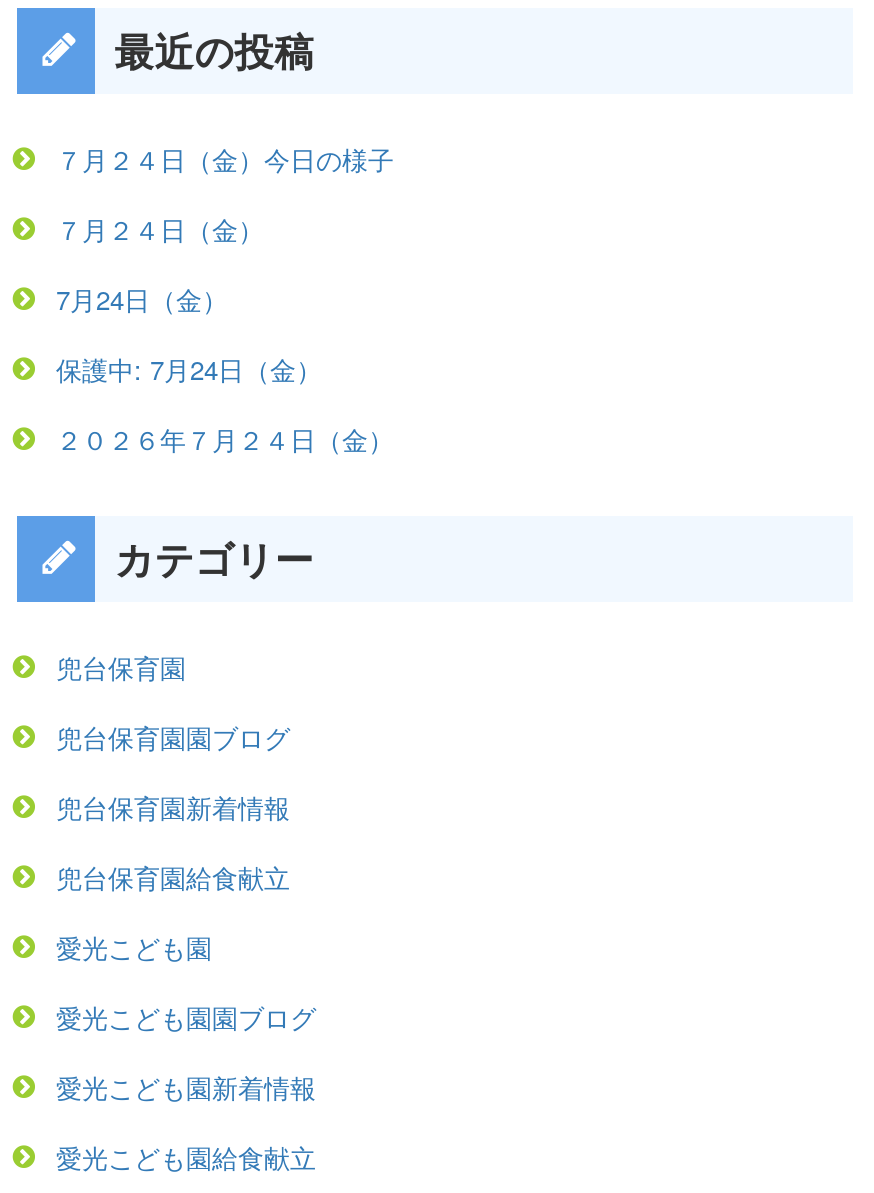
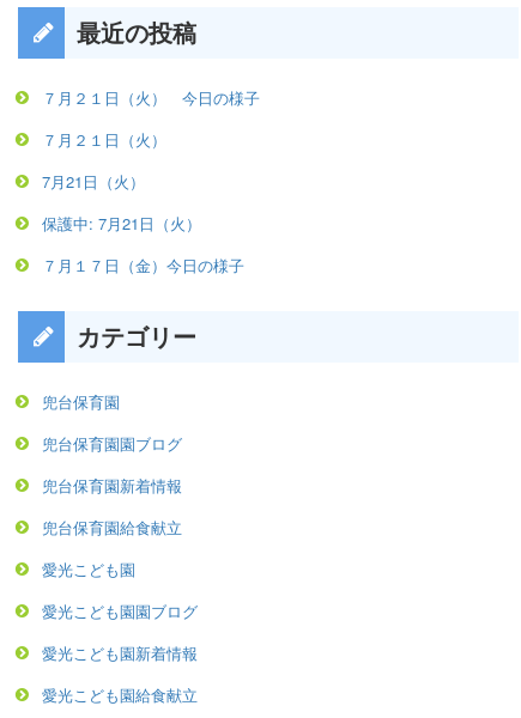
[56,141,394,179] ７月２４日（金）今日の様子 -> [41,87,259,109] ７月２１日（火） 今日の様子
[56,211,264,249] ７月２４日（金） -> [41,129,166,151] ７月２１日（火）
[56,281,228,319] 7月24日（金） -> [41,171,144,193] 7月21日（火）
[56,351,322,389] 保護中: 7月24日（金） -> [41,212,201,235] 保護中: 7月21日（火）
[56,421,394,459] ２０２６年７月２４日（金） -> [41,254,244,277] ７月１７日（金）今日の様子

